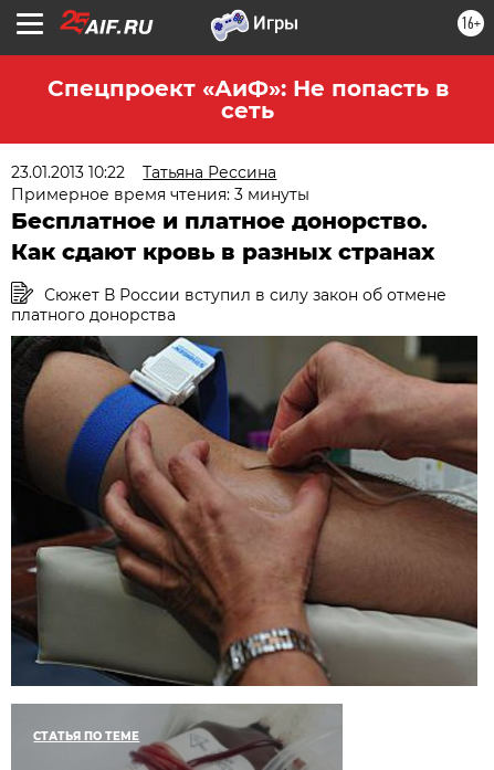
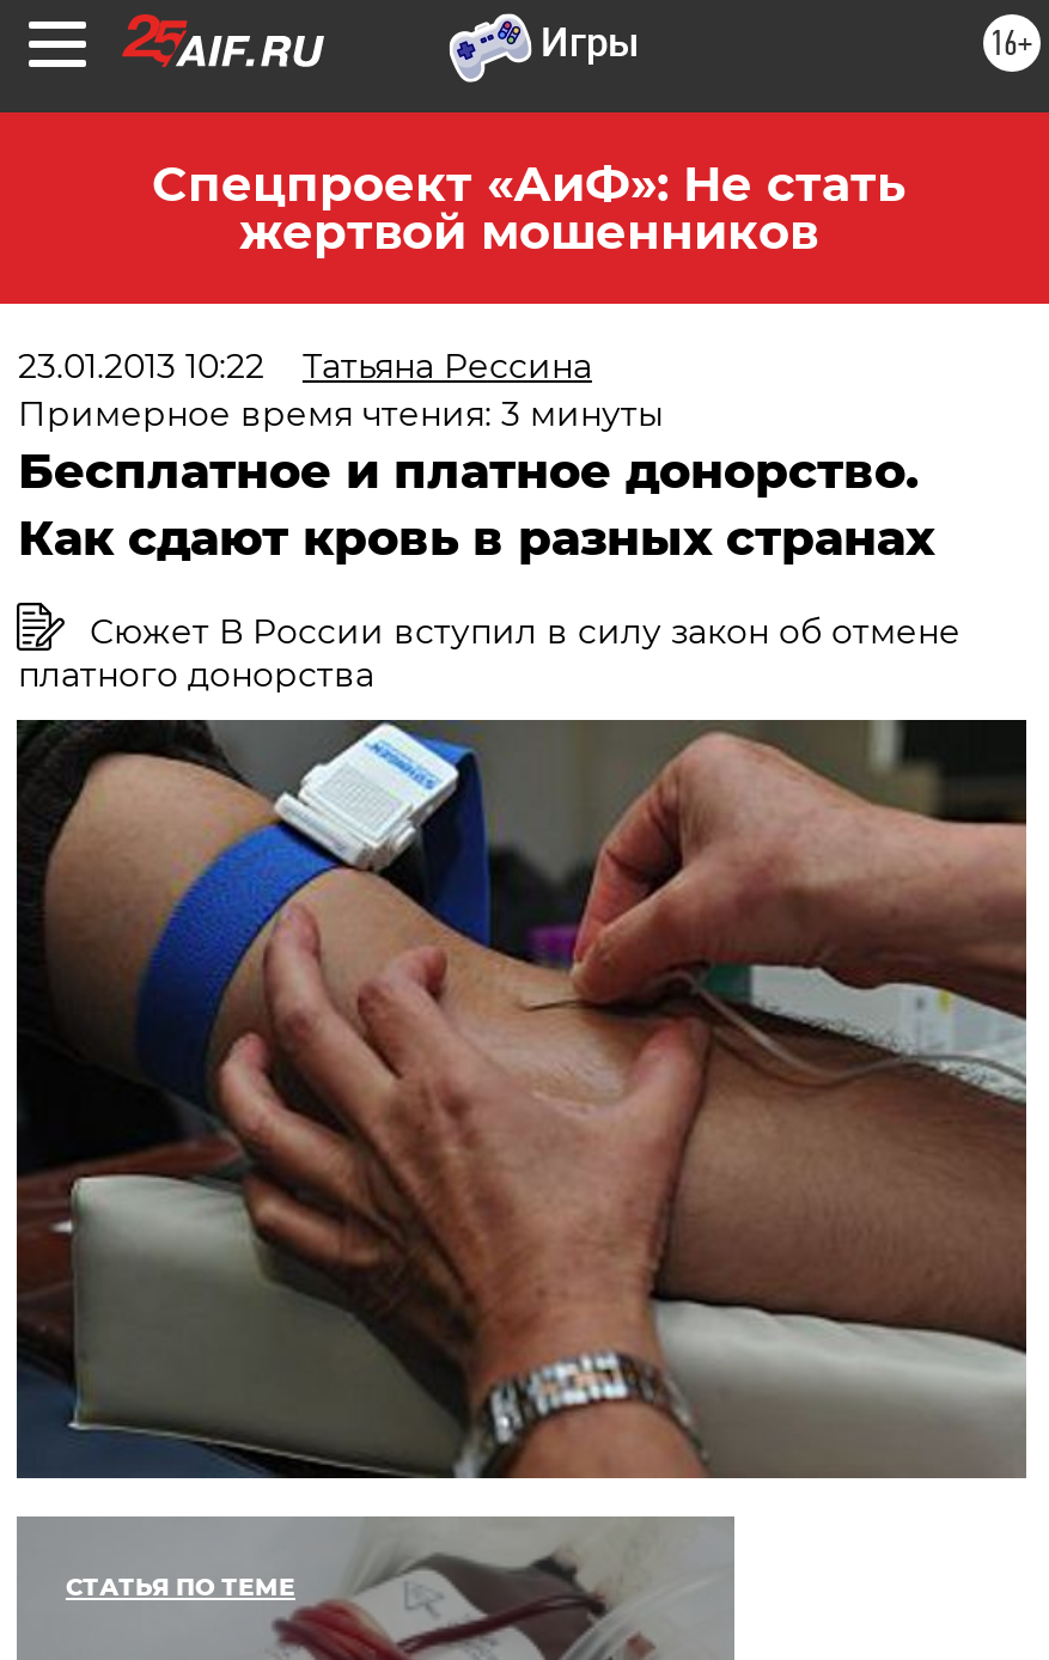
[47,75,448,124] Спецпроект «АиФ»: Не попасть в | сеть -> [152,155,905,261] Спецпроект «АиФ»: Не стать | жертвой мошенников

